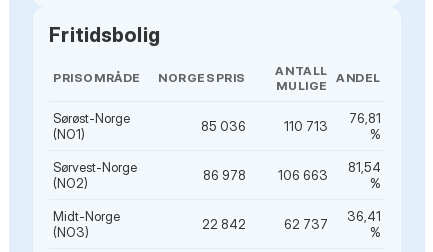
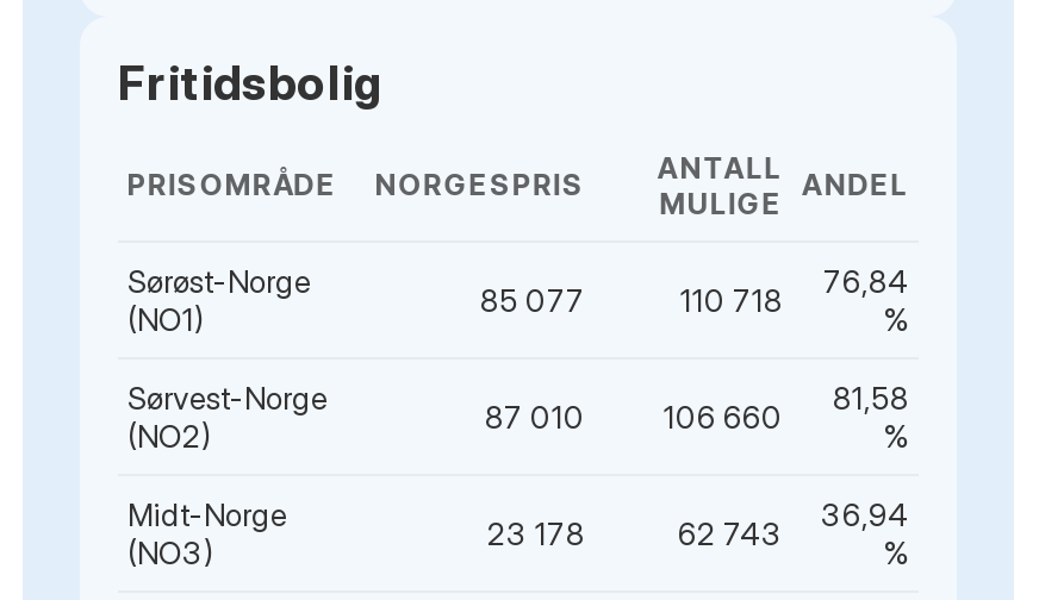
[349,110,381,126] 76,81 -> [823,261,909,300] 76,84
[201,118,246,134] 85 036 -> [480,280,585,319] 85 077
[284,118,328,134] 110 713 -> [680,280,783,319] 110 718
[348,159,381,175] 81,54 -> [833,378,909,416] 81,58
[203,167,246,183] 86 978 -> [485,397,585,435] 87 010
[278,167,328,183] 106 663 -> [664,397,783,435] 106 660
[347,208,381,224] 36,41 -> [821,495,909,533] 36,94
[202,216,246,232] 22 842 -> [487,514,585,552] 23 178
[284,216,328,232] 62 737 -> [678,514,783,552] 62 743

